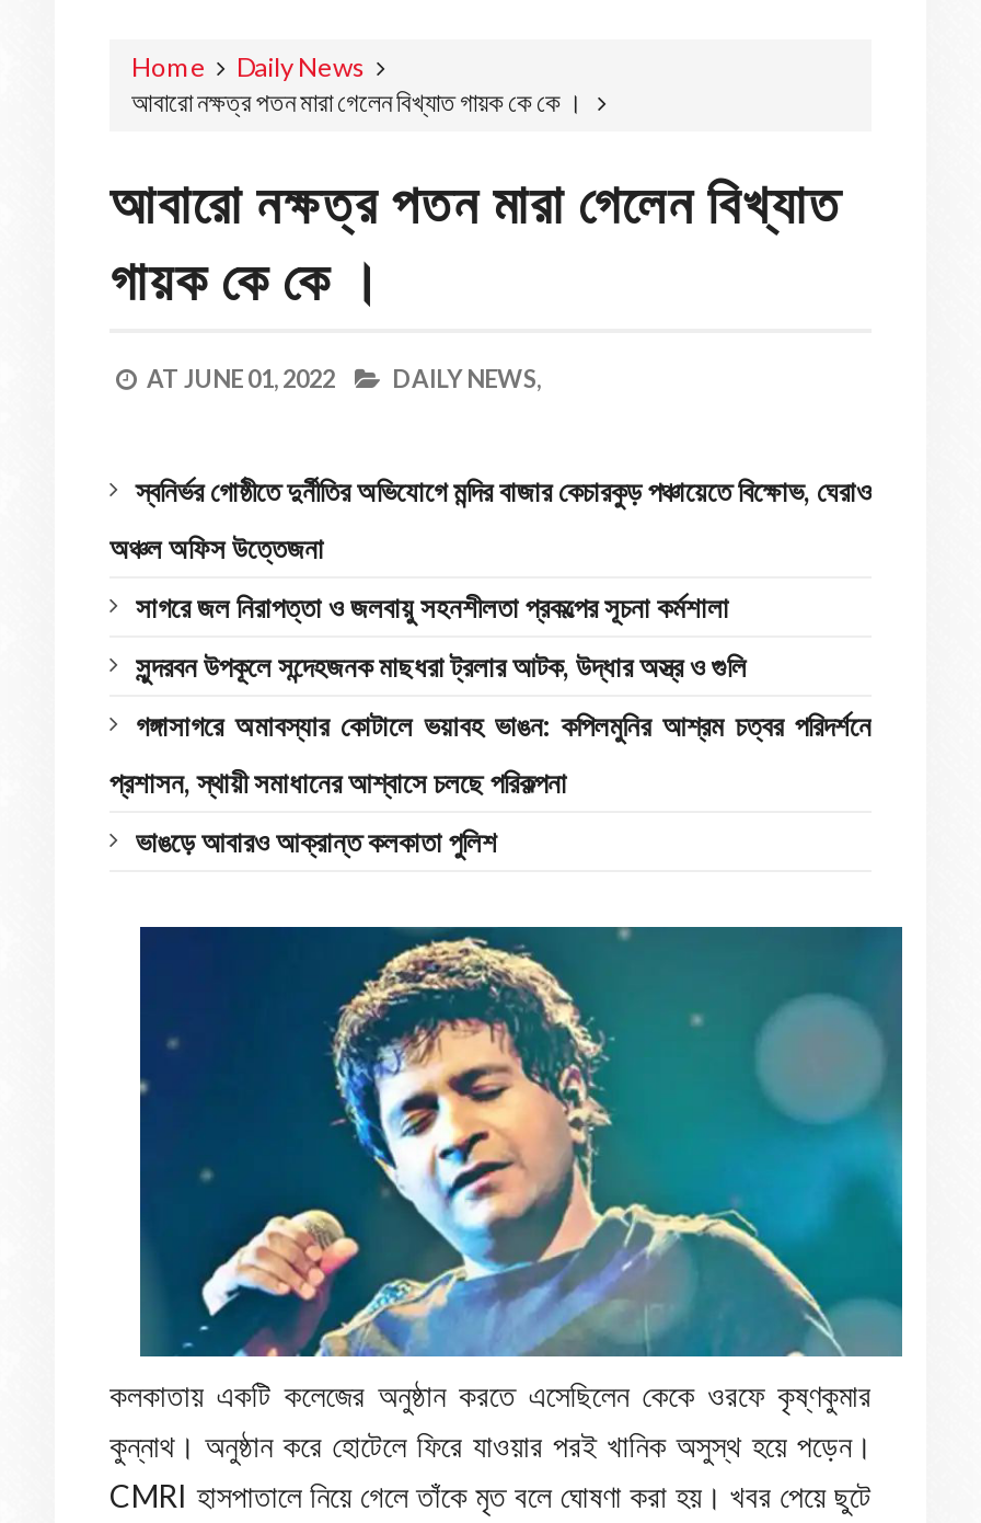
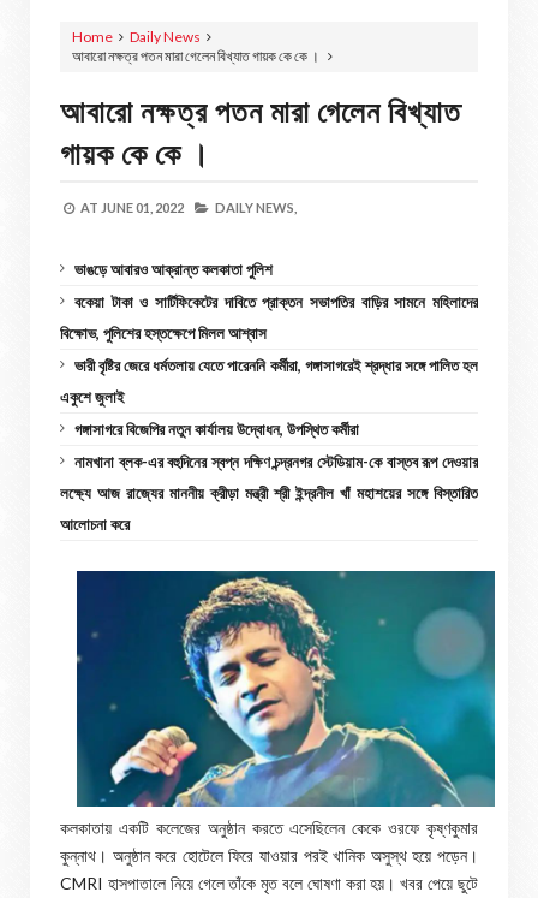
[109,473,872,800] স্বনির্ভর গোষ্ঠীতে দুর্নীতির অভিযোগে মন্দির বাজার কেচারকুড় পঞ্চায়েতে বিক্ষোভ, ঘেরাও | অঞ্চল অফিস উত্তেজনা | সাগরে জল নিরাপত্তা ও জলবায়ু সহনশীলতা প্রকল্পের সূচনা কর্মশালা | সুন্দরবন উপকূলে সন্দেহজনক মাছধরা ট্রলার আটক, উদ্ধার অস্ত্র ও গুলি | গঙ্গাসাগরে অমাবস্যার কোটালে ভয়াবহ ভাঙন: কপিলমুনির আশ্রম চত্বর পরিদর্শনে | প্রশাসন, স্থায়ী সমাধানের আশ্বাসে চলছে পরিকল্পনা -> none
moved [136,824,497,859] -> [74,260,273,279]: ভাঙড়ে আবারও আক্রান্ত কলকাতা পুলিশ
none -> [60,292,478,534] বকেয়া টাকা ও সার্টিফিকেটের দাবিতে প্রাক্তন সভাপতির বাড়ির সামনে মহিলাদের | বিক্ষোভ, পুলিশের হস্তক্ষেপে মিলল আশ্বাস | ভারী বৃষ্টির জেরে ধর্মতলায় যেতে পারেননি কর্মীরা, গঙ্গাসাগরেই শ্রদ্ধার সঙ্গে পালিত হল | একুশে জুলাই | গঙ্গাসাগরে বিজেপির নতুন কার্যালয় উদ্বোধন, উপস্থিত কর্মীরা | নামখানা ব্লক-এর বহুদিনের স্বপ্ন দক্ষিণ চন্দ্রনগর স্টেডিয়াম-কে বাস্তব রূপ দেওয়ার | লক্ষ্যে আজ রাজ্যের মাননীয় ক্রীড়া মন্ত্রী শ্রী ইন্দ্রনীল খাঁ মহাশয়ের সঙ্গে বিস্তারিত | আলোচনা করে

